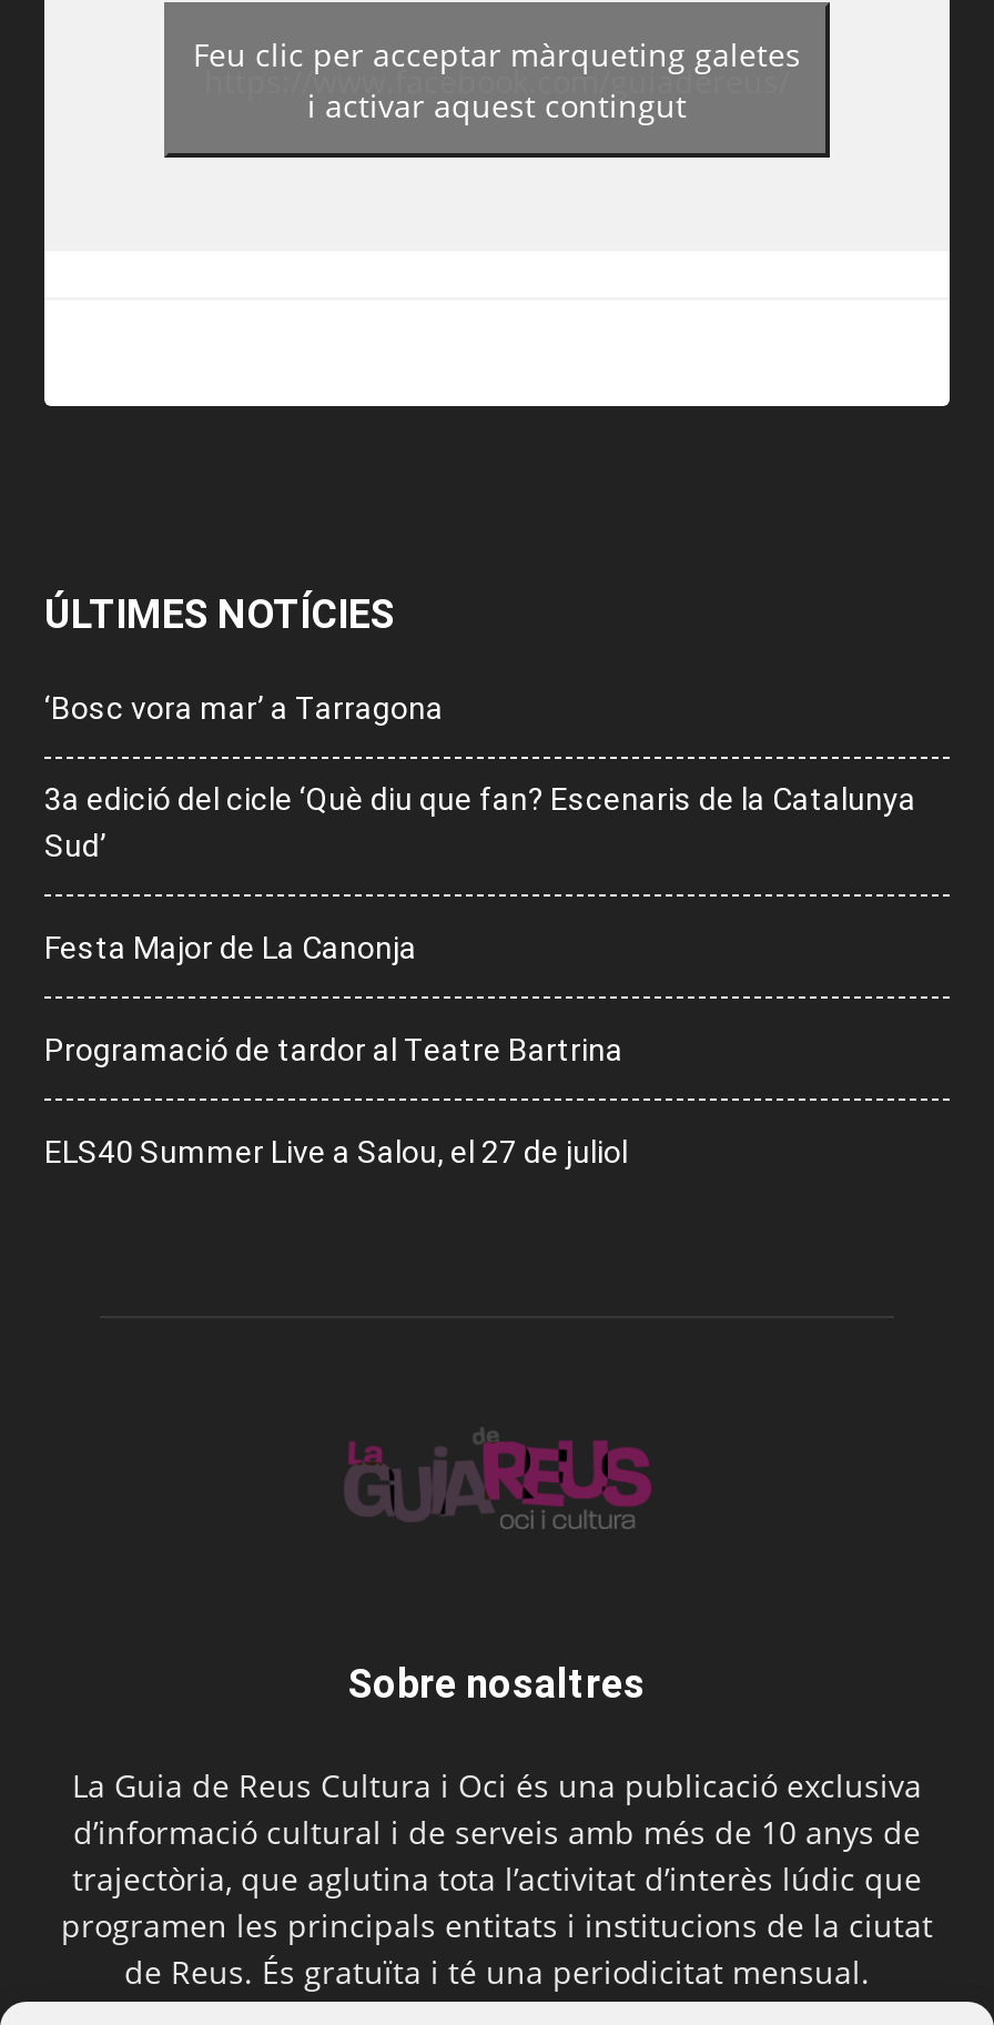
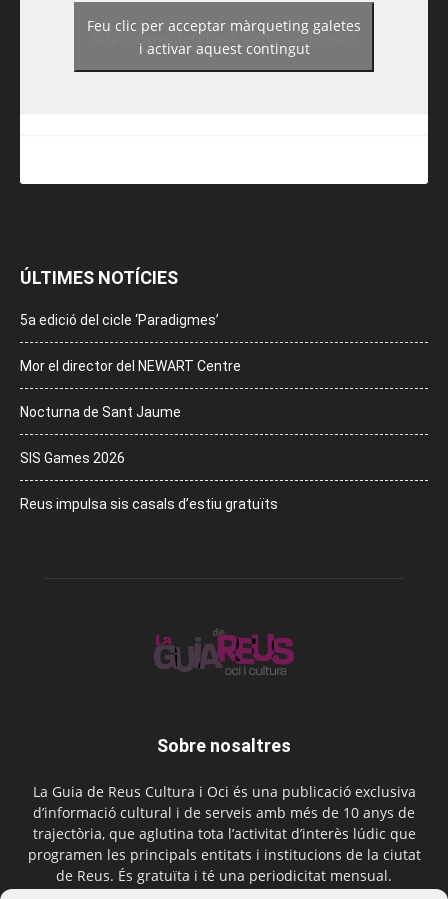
[44,690,444,725] ‘Bosc vora mar’ a Tarragona -> [20,312,219,328] 5a edició del cicle ‘Paradigmes’
[44,781,916,863] 3a edició del cicle ‘Què diu que fan? Escenaris de la Catalunya | Sud’ -> [20,358,241,374] Mor el director del NEWART Centre
[44,930,417,965] Festa Major de La Canonja -> [20,404,181,420] Nocturna de Sant Jaume
[44,1032,623,1067] Programació de tardor al Teatre Bartrina -> [20,450,125,466] SIS Games 2026
[44,1134,628,1169] ELS40 Summer Live a Salou, el 27 de juliol -> [20,496,278,512] Reus impulsa sis casals d’estiu gratuïts

